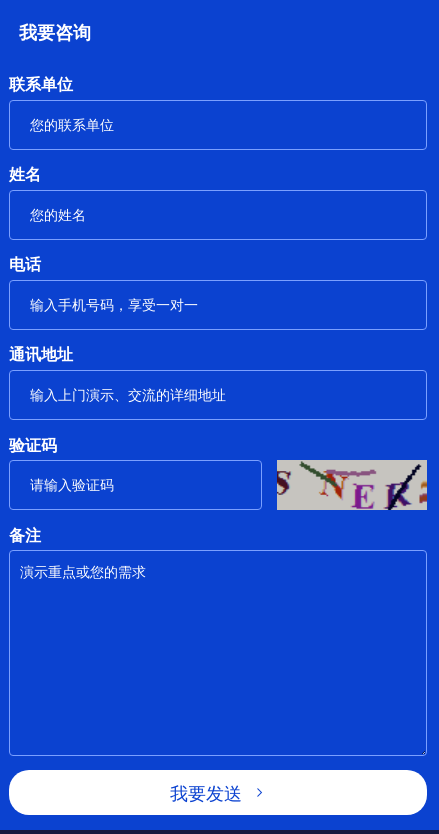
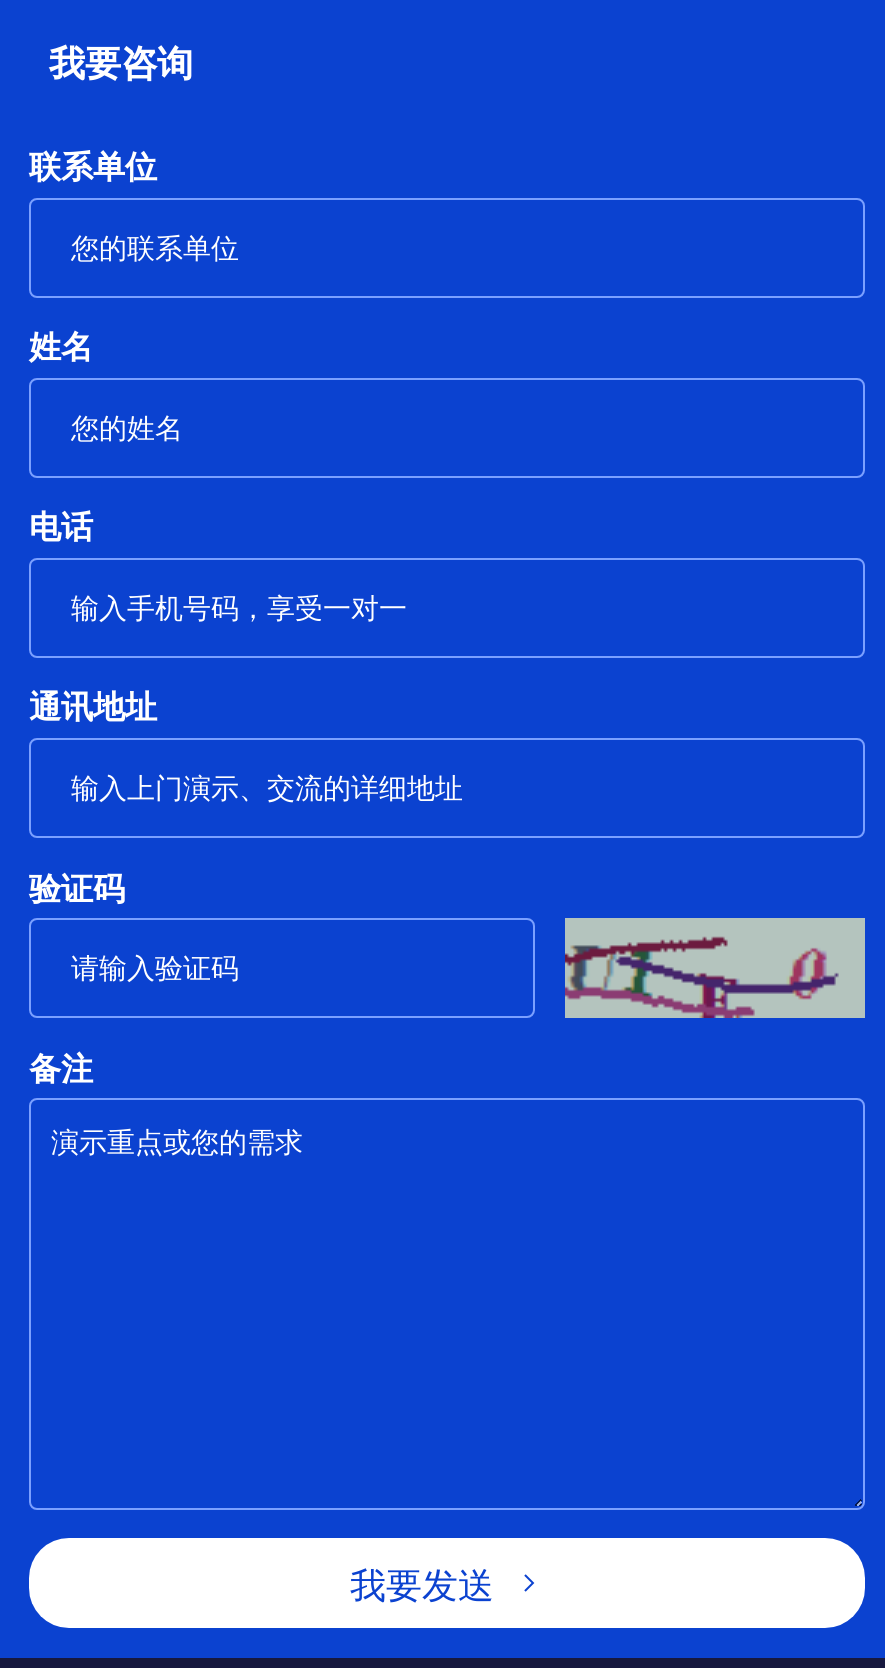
[276,461,428,511] [image] -> [563,924,867,1020] [image]

